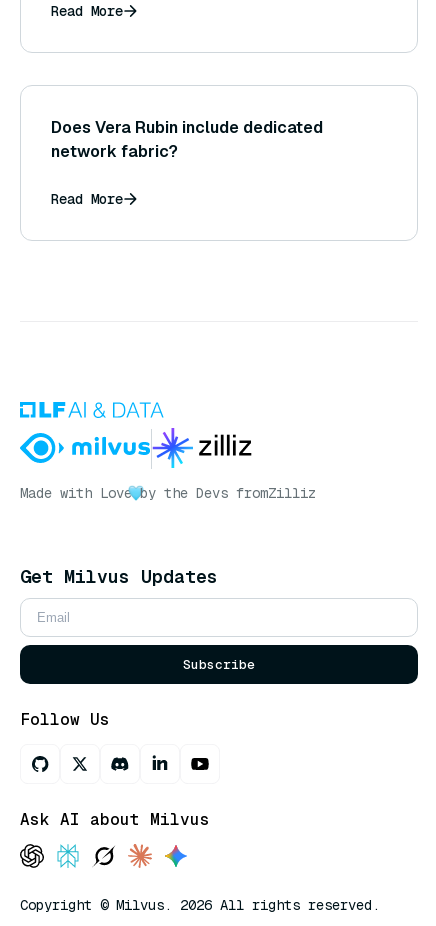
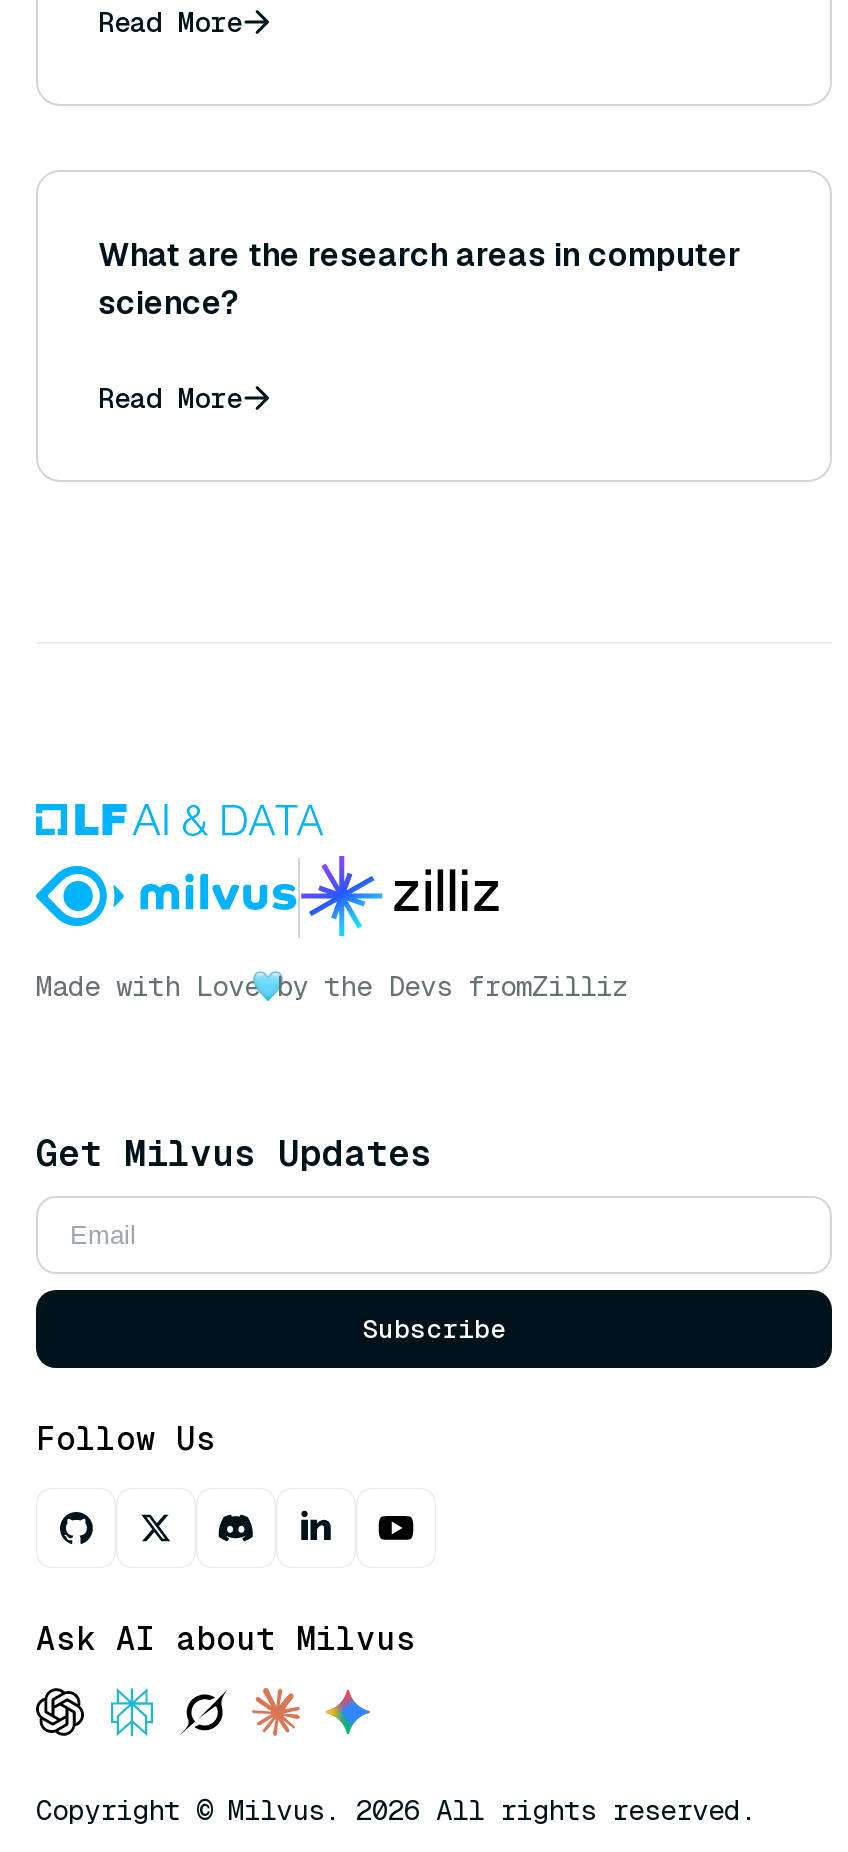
[51,117,323,162] Does Vera Rubin include dedicated | network fabric? -> [98,234,742,324] What are the research areas in computer | science?

